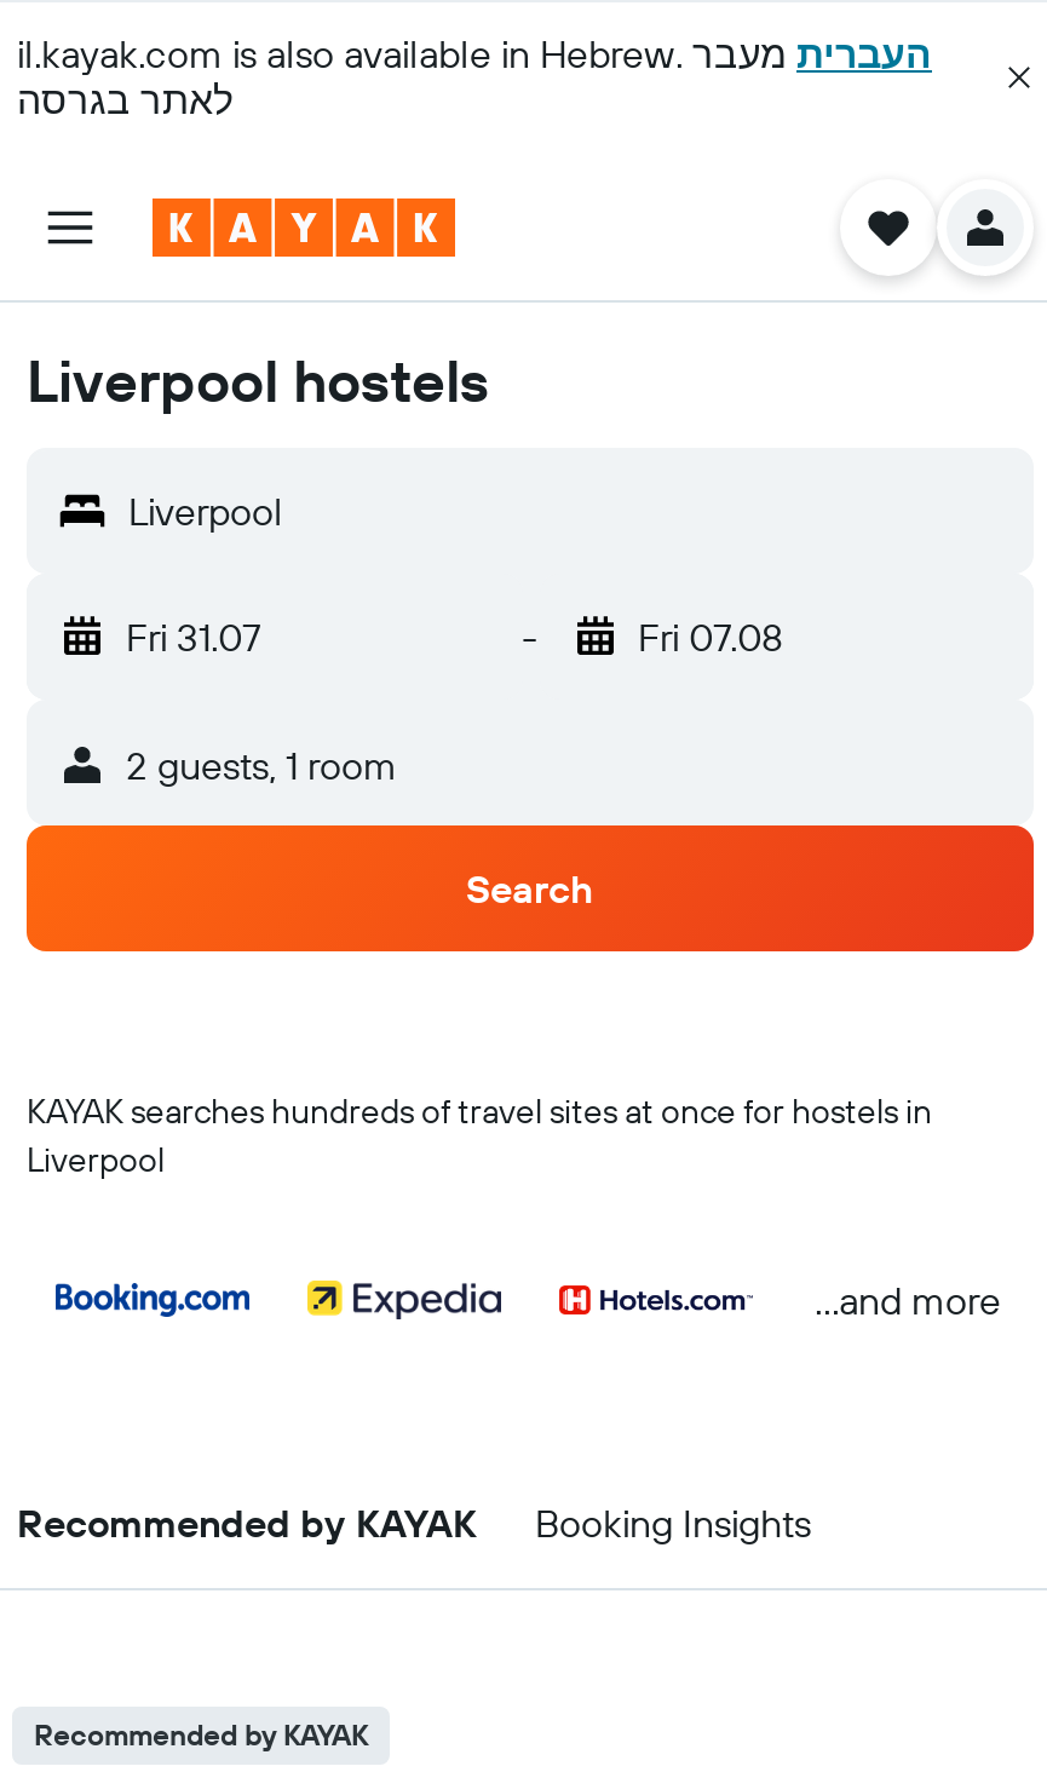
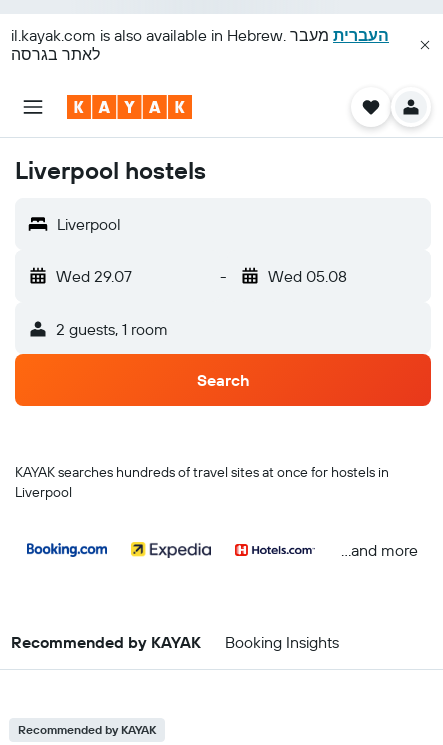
[126,612,261,661] Fri 31.07 -> [56,266,132,286] Wed 29.07
[638,612,783,661] Fri 07.08 -> [267,266,346,286] Wed 05.08

